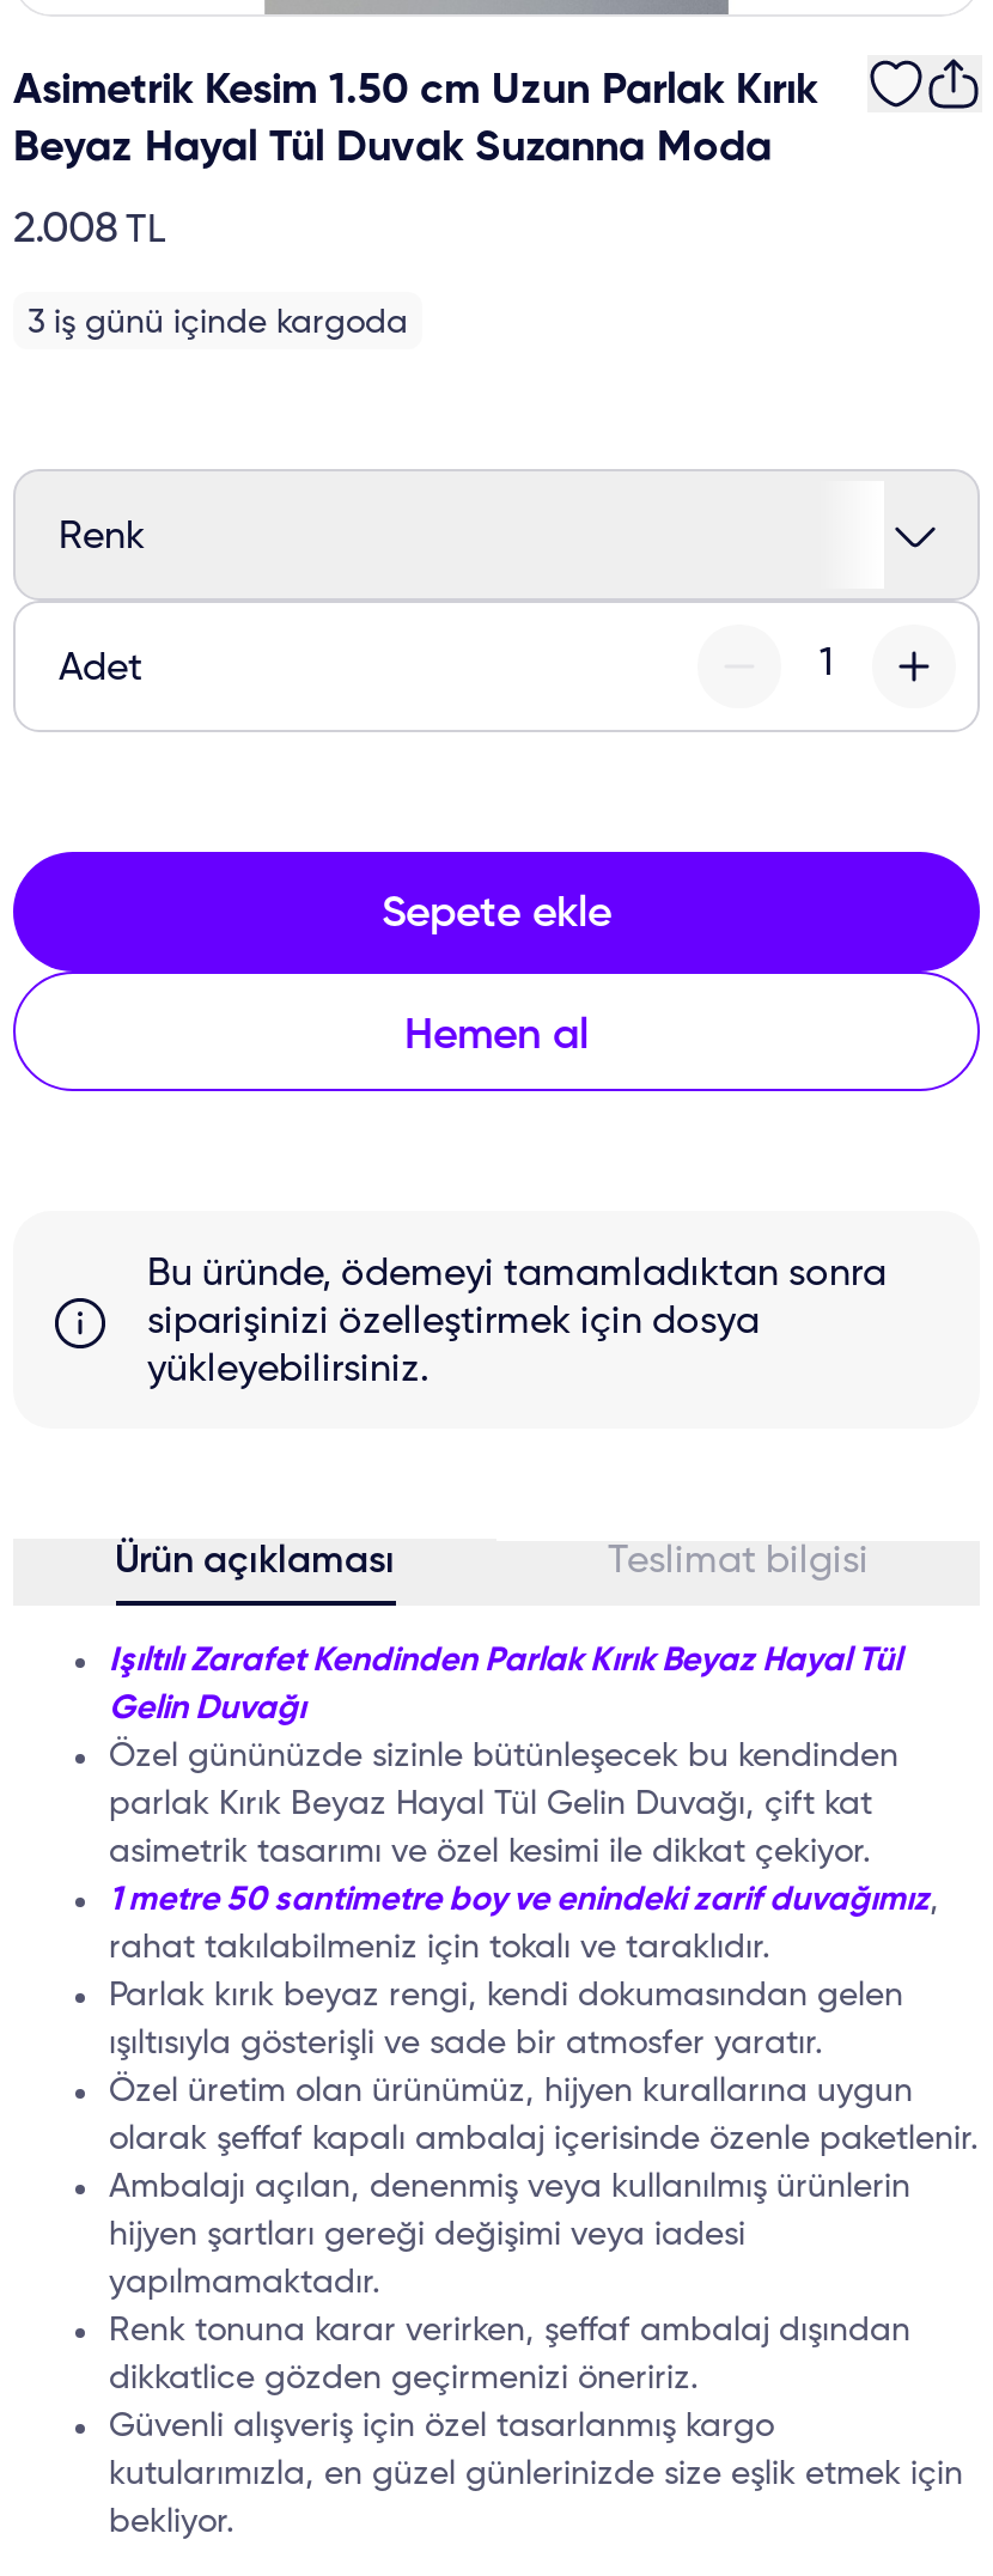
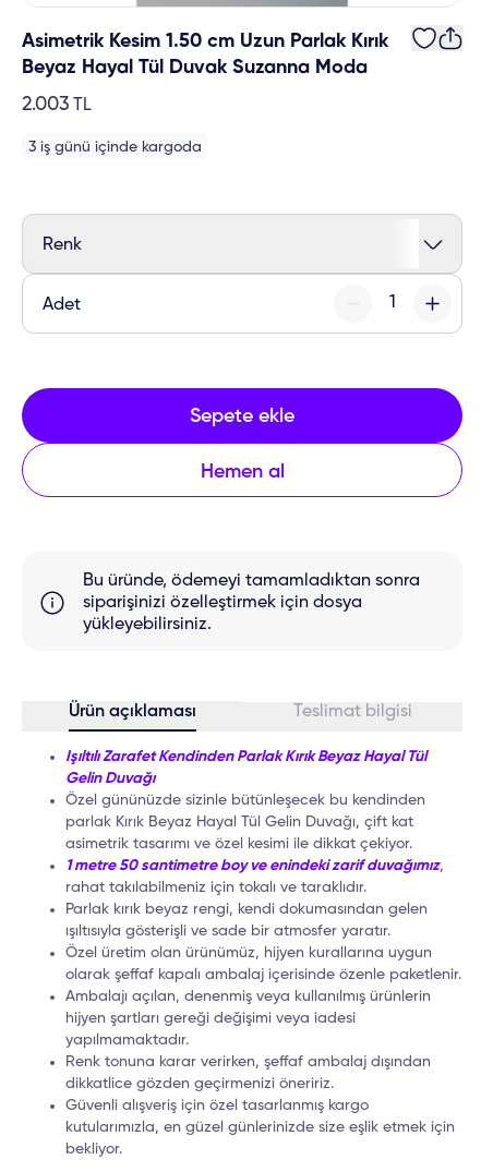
[13,208,166,251] 2.008 TL -> [22,95,92,114] 2.003 TL

